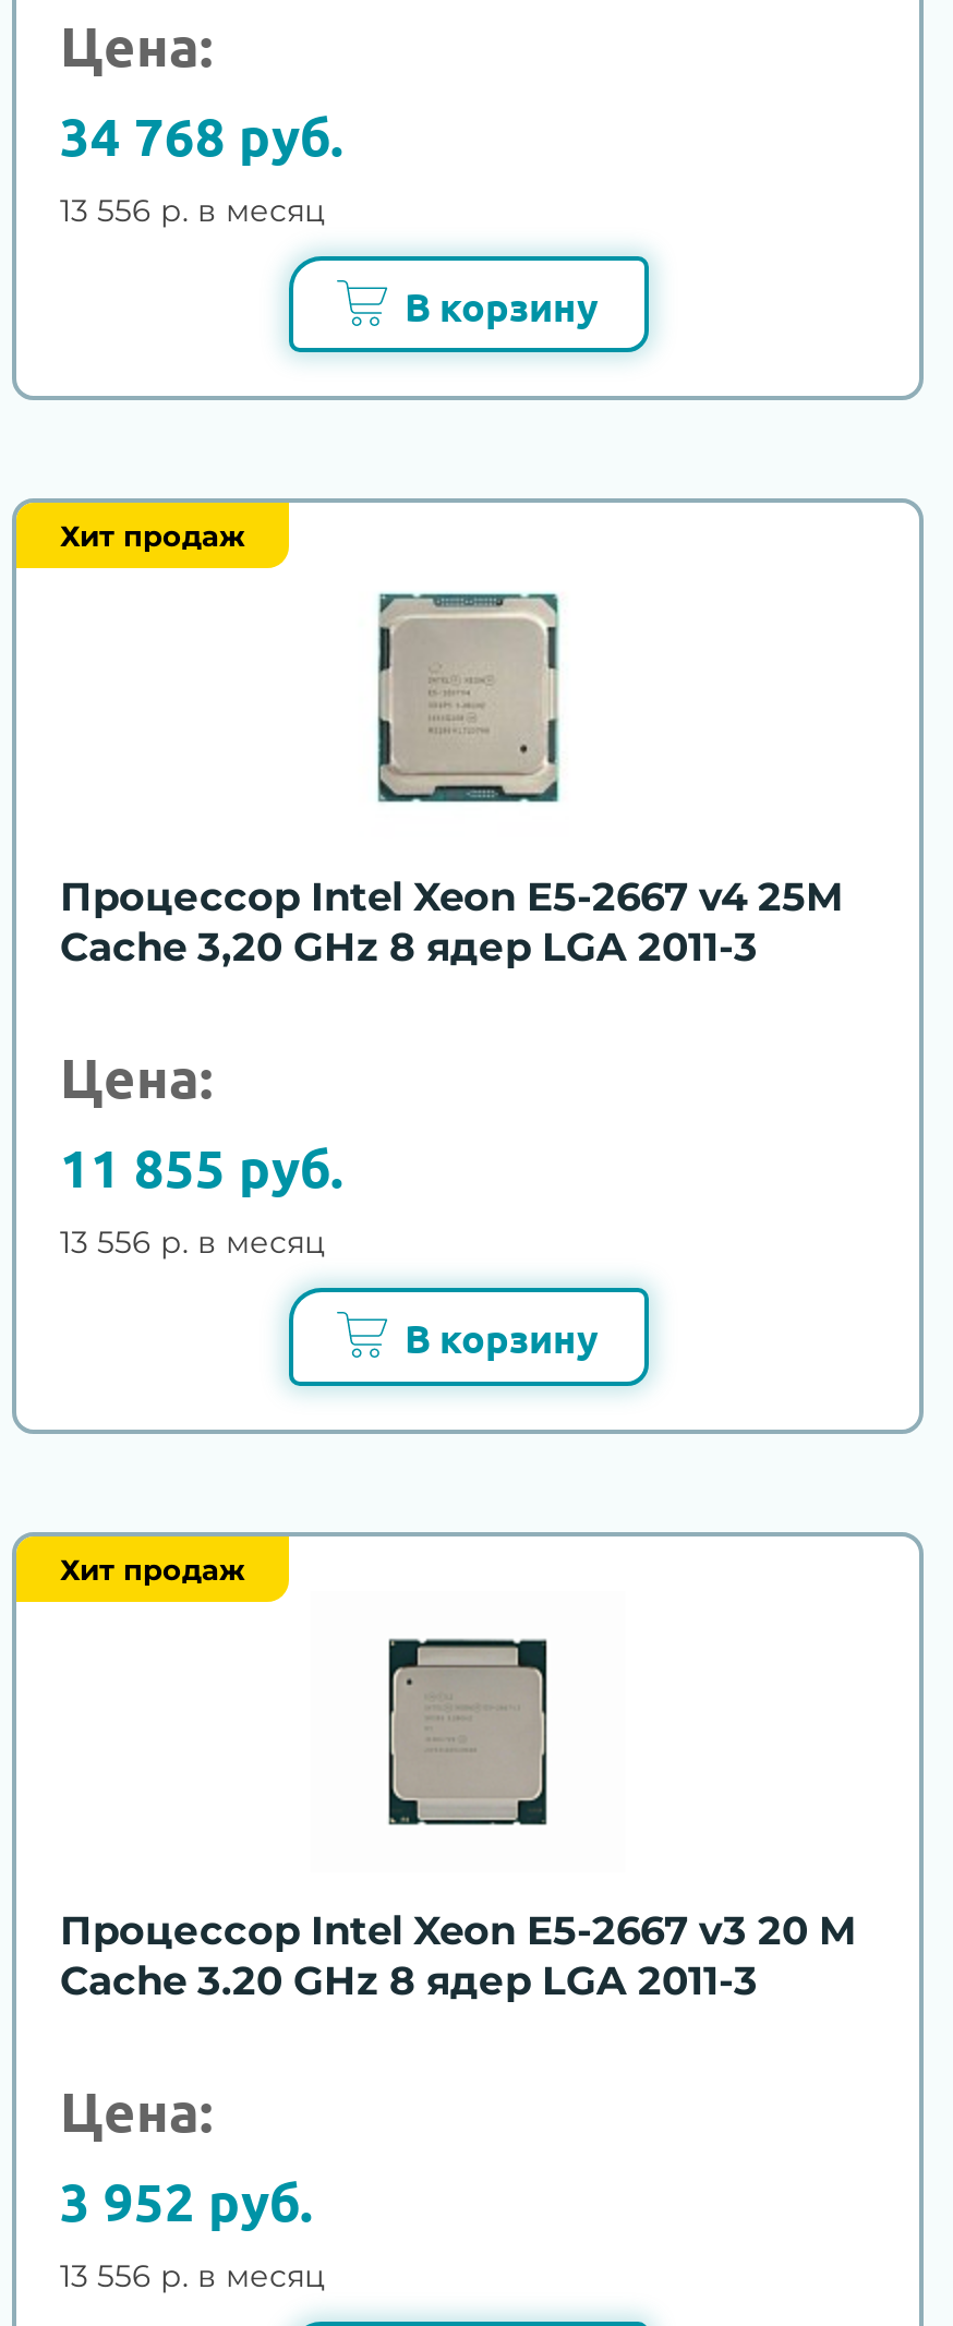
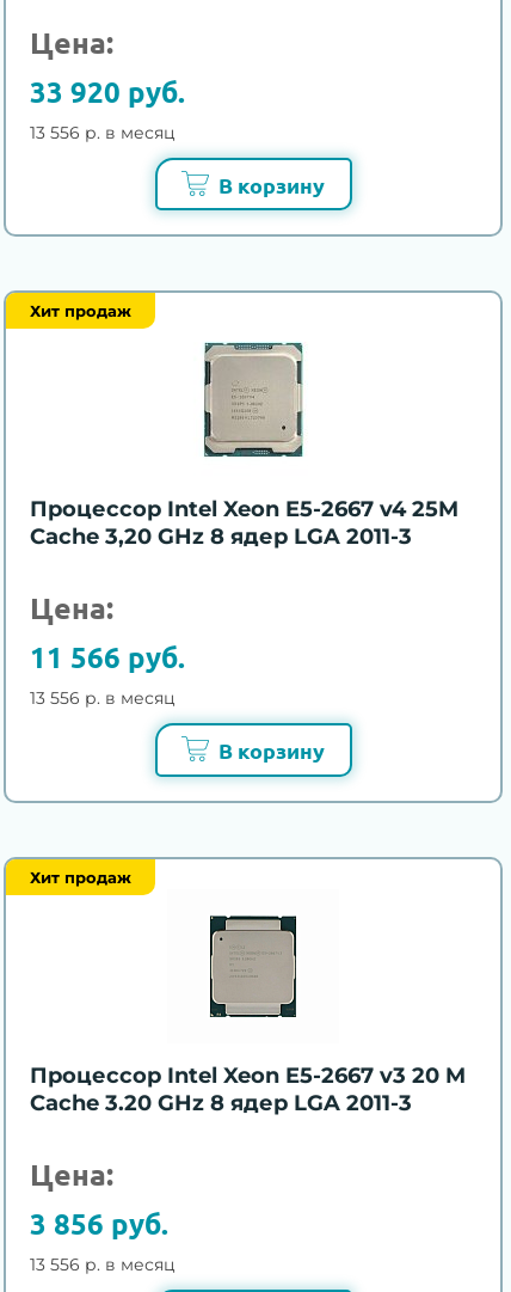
[60,101,343,169] 34 768 руб. -> [30,73,185,110] 33 920 руб.
[60,1134,343,1201] 11 855 руб. -> [30,639,185,676] 11 566 руб.
[60,2166,313,2234] 3 952 руб. -> [30,1204,168,1241] 3 856 руб.

